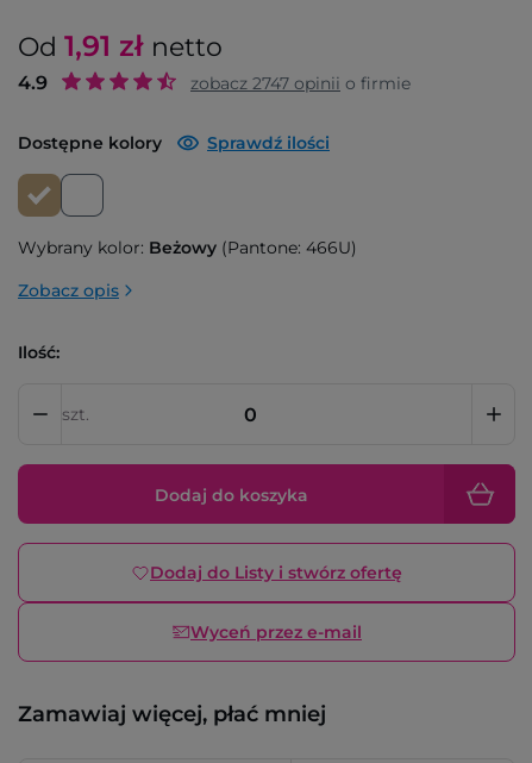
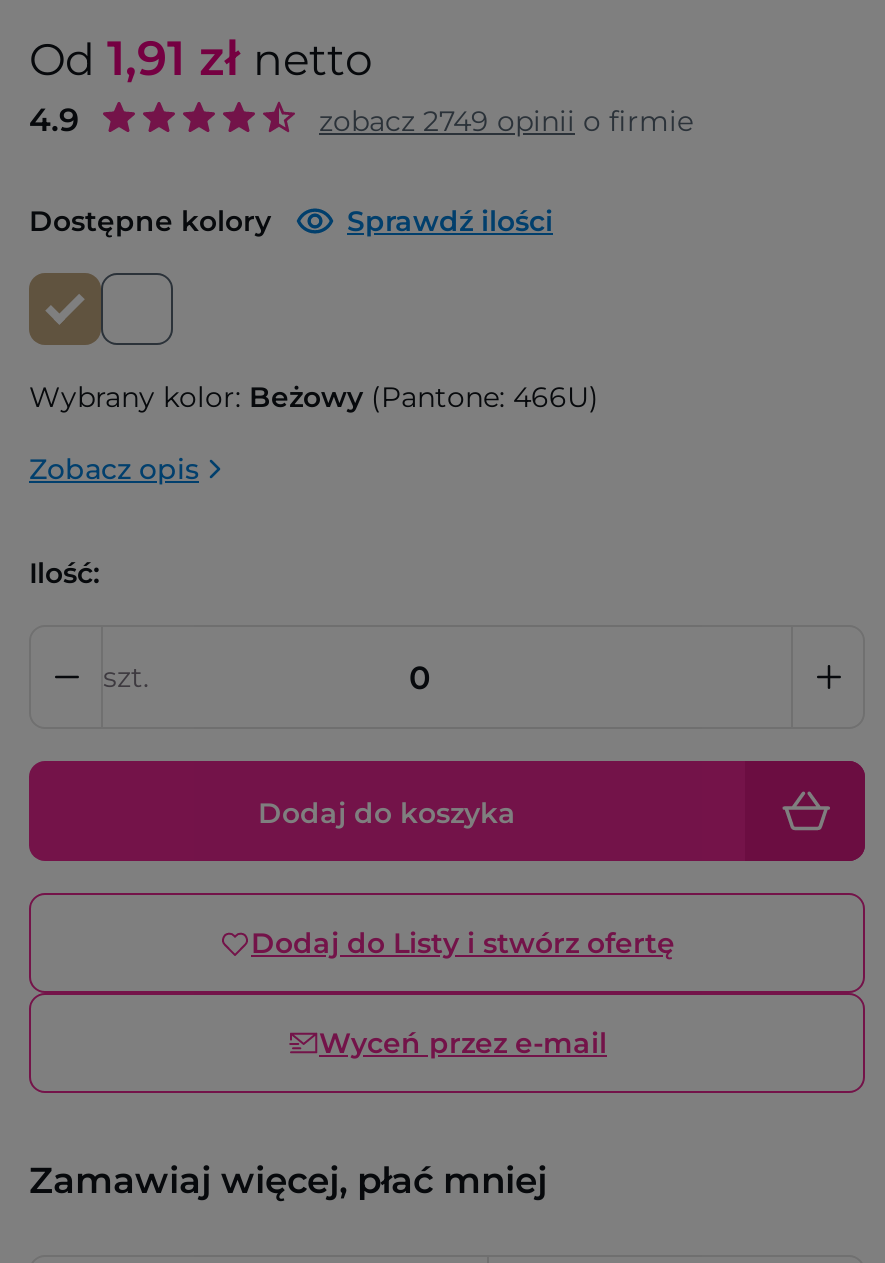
[190,73,411,94] zobacz 2747 opinii o firmie -> [319,103,693,139] zobacz 2749 opinii o firmie

